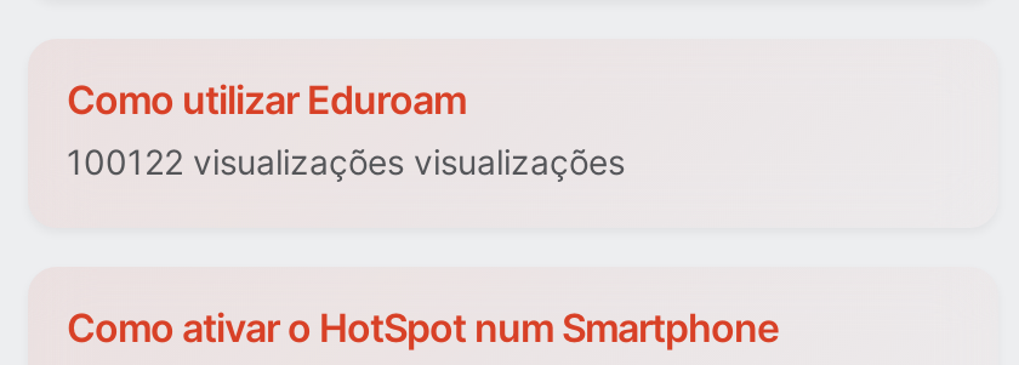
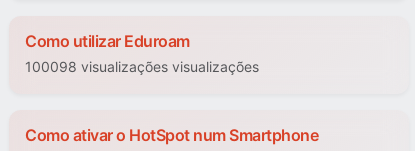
[67,142,625,183] 100122 visualizações visualizações -> [25,58,259,75] 100098 visualizações visualizações

